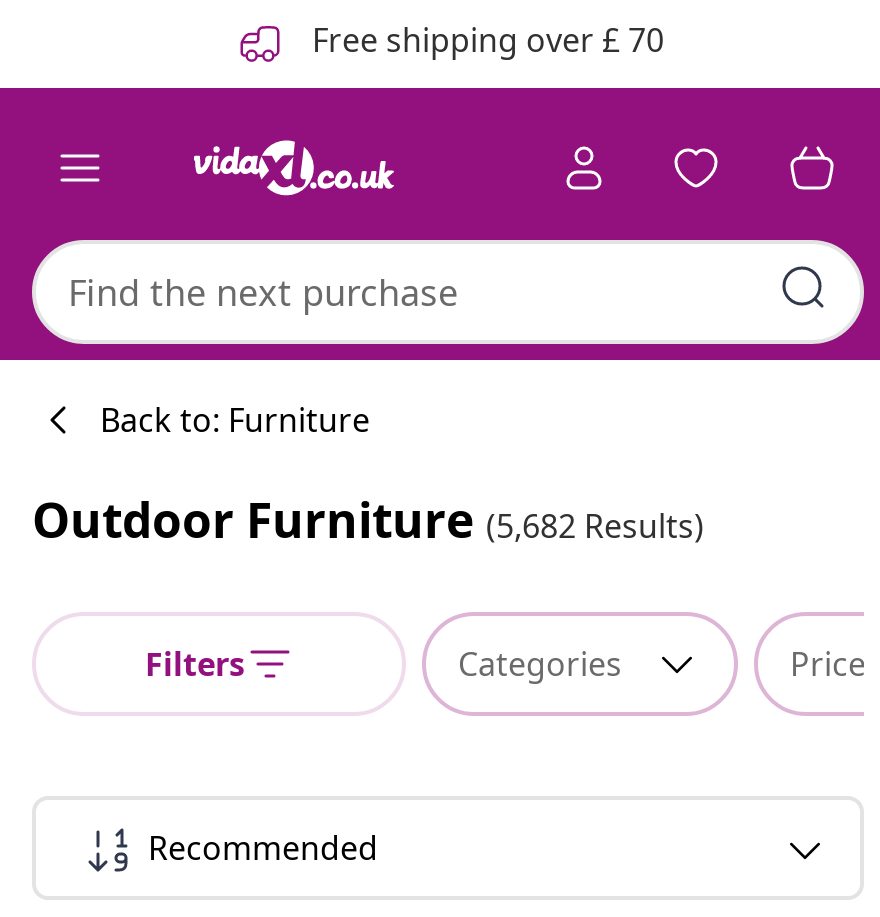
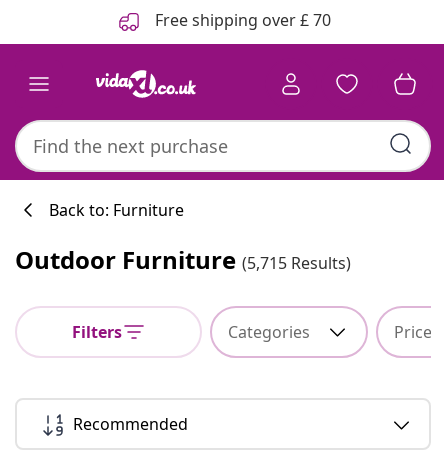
[32,485,704,551] Outdoor Furniture (5,682 Results) -> [15,243,351,276] Outdoor Furniture (5,715 Results)

